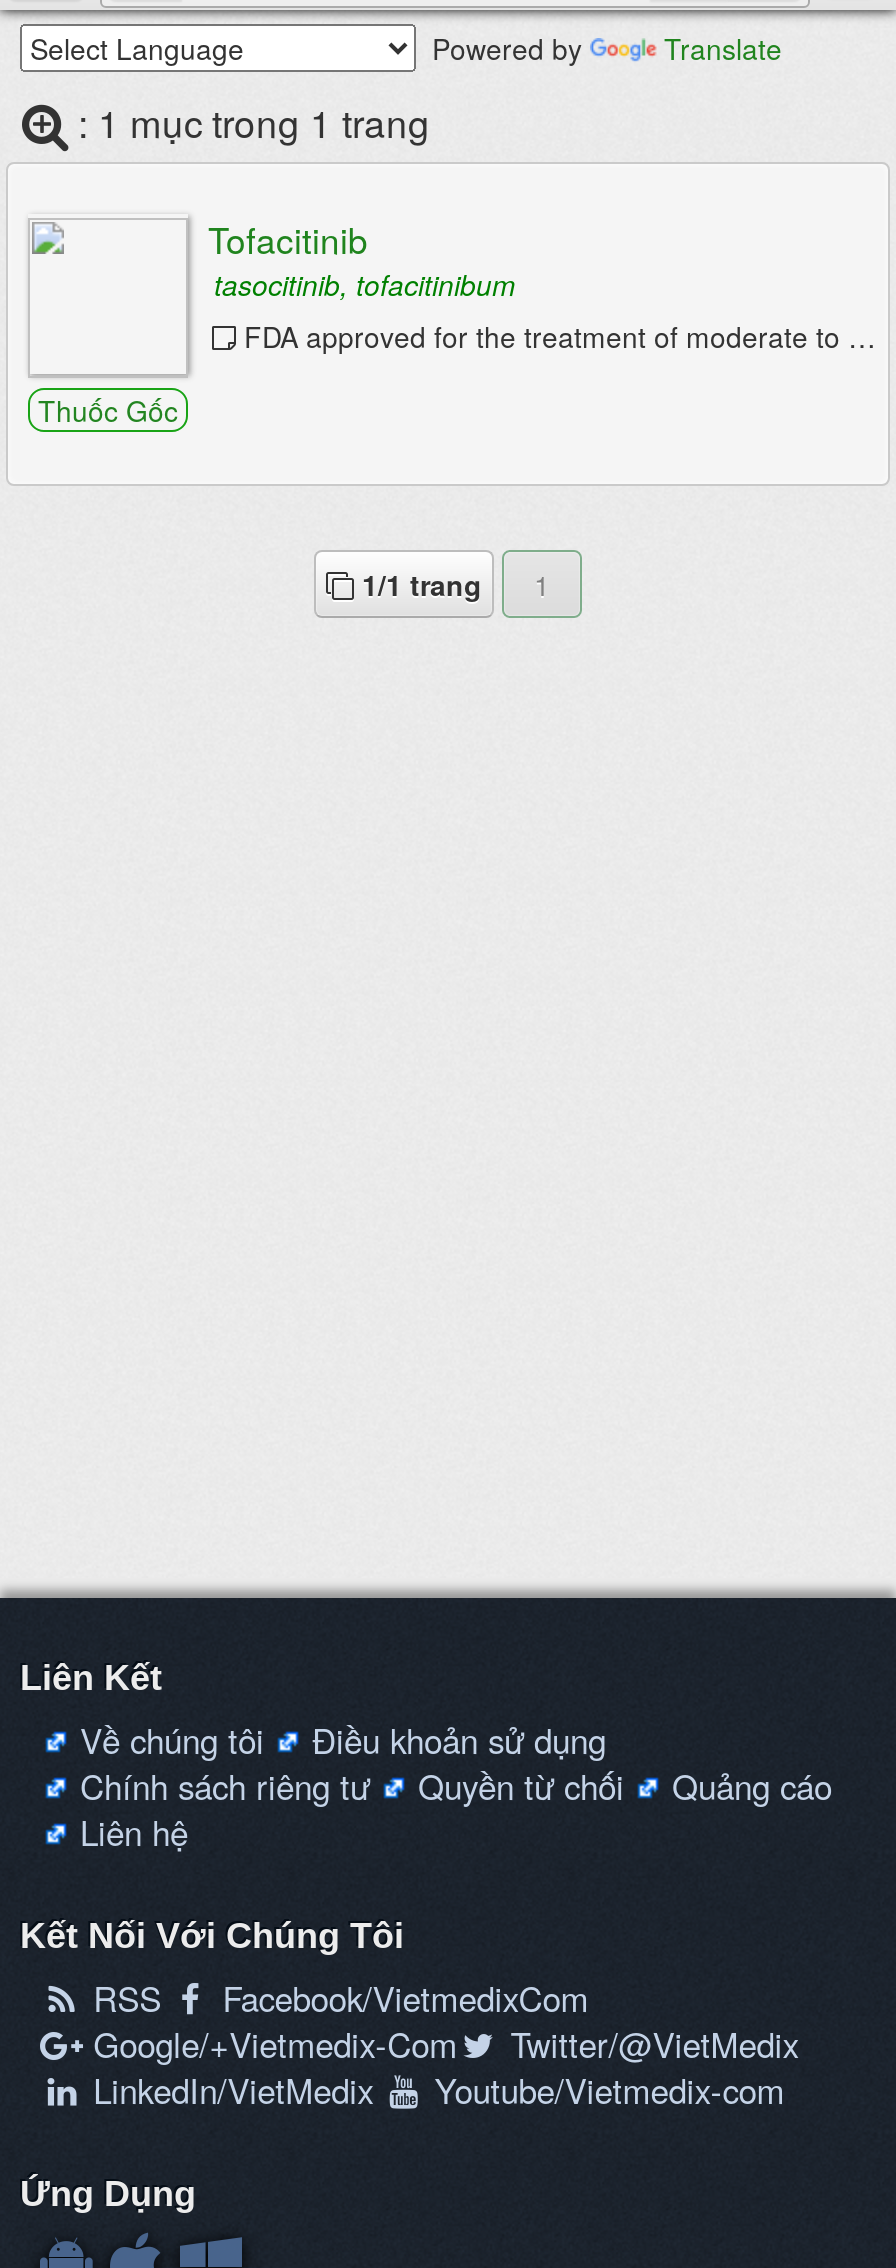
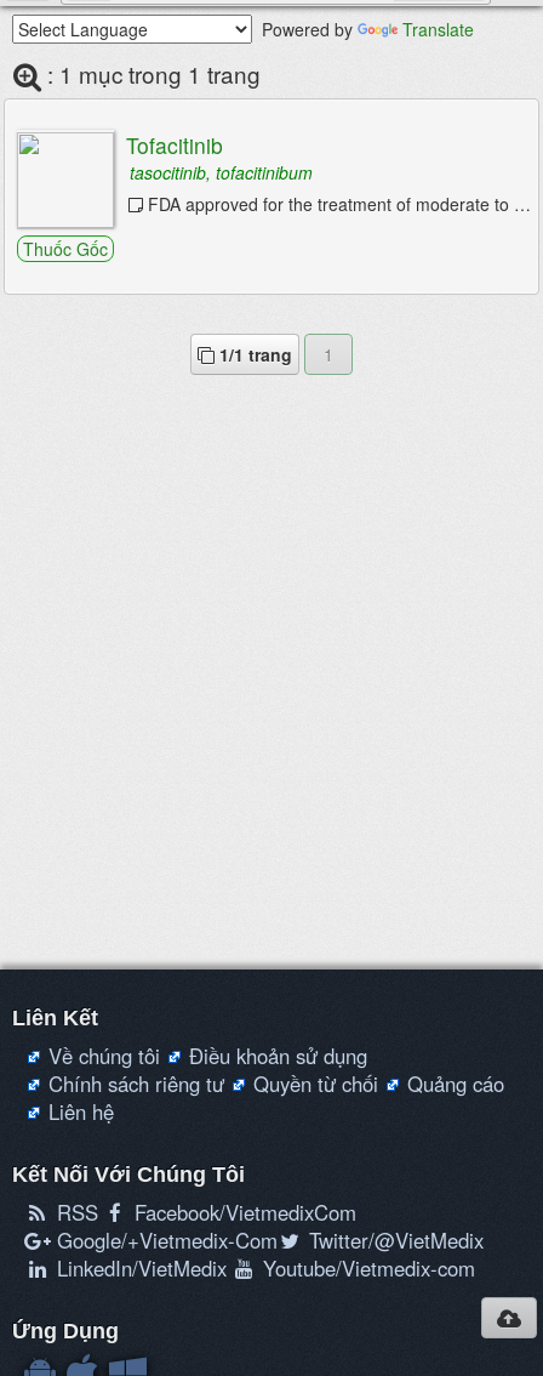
none -> [480,1296,538,1340] [image]

